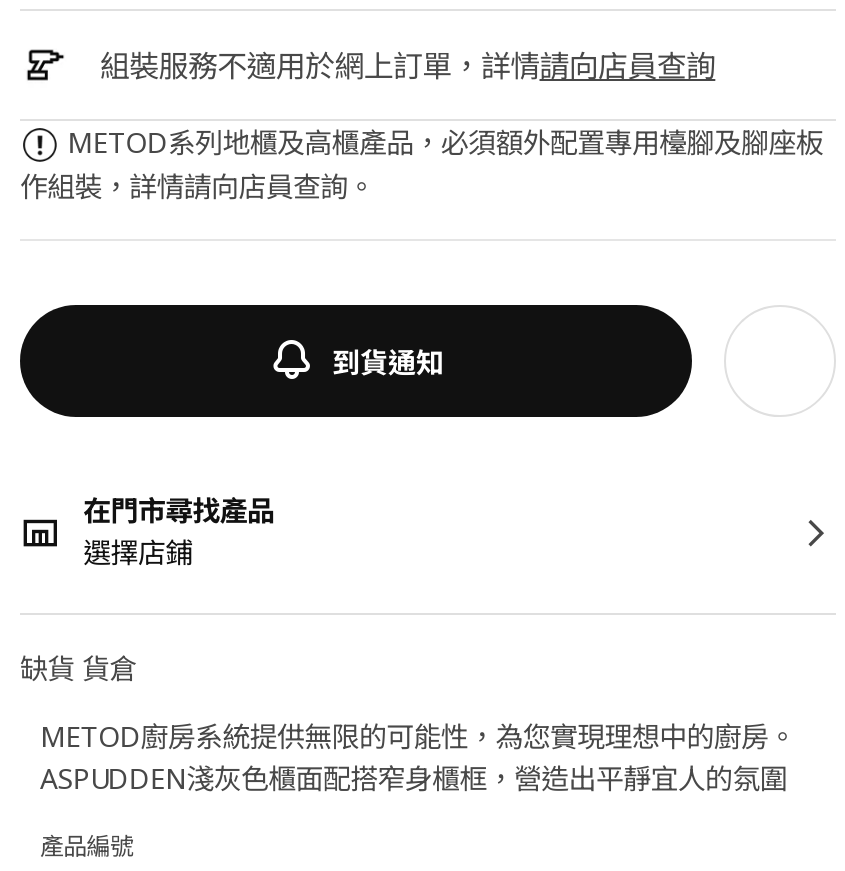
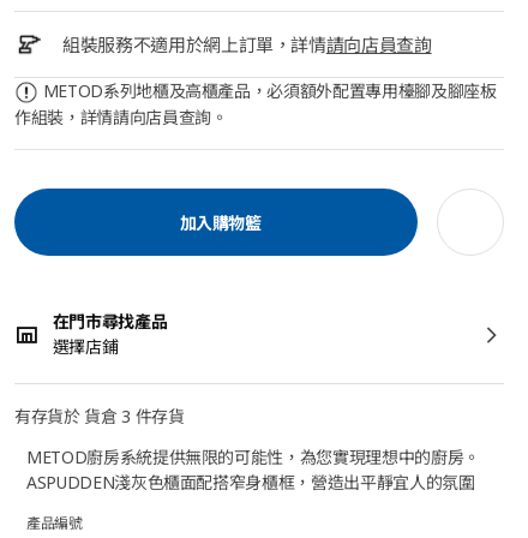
[332,343,444,381] 到貨通知 -> [171,211,261,234] 加入購物籃
[20,649,136,687] 缺貨 貨倉 -> [14,405,184,428] 有存貨於 貨倉 3 件存貨

